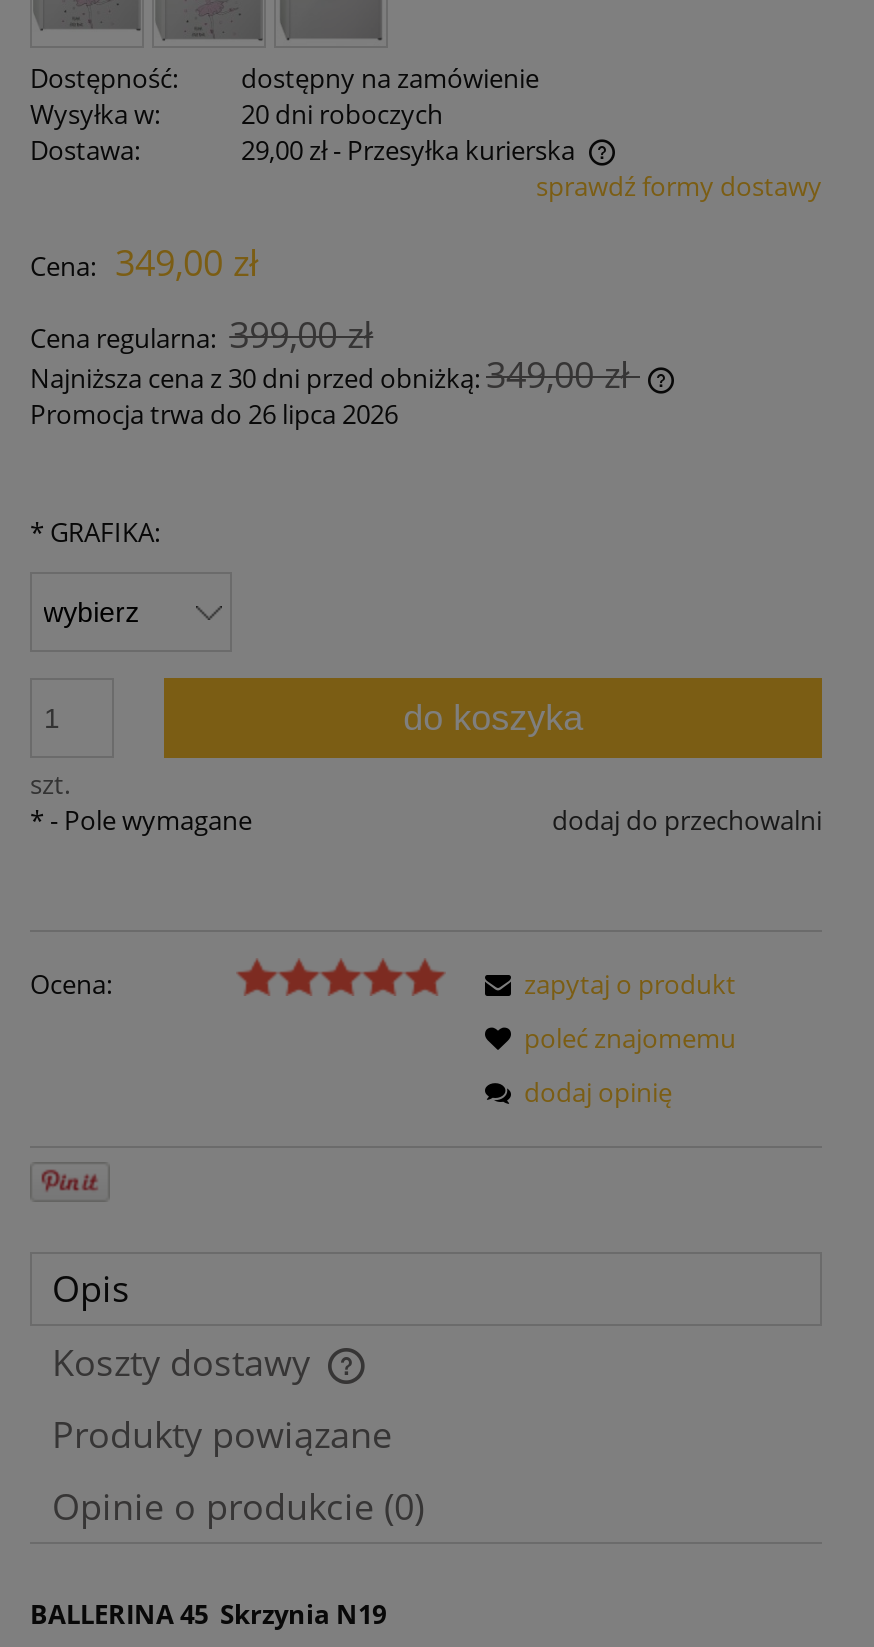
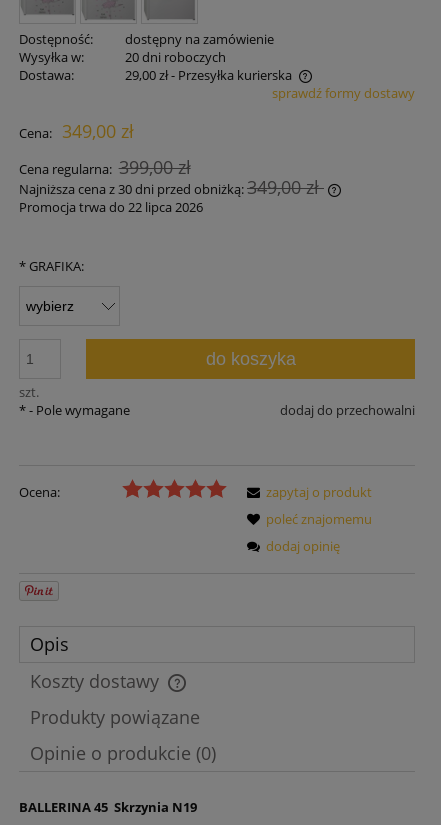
[30,396,398,432] Promocja trwa do 26 lipca 2026 -> [19,198,203,216] Promocja trwa do 22 lipca 2026

